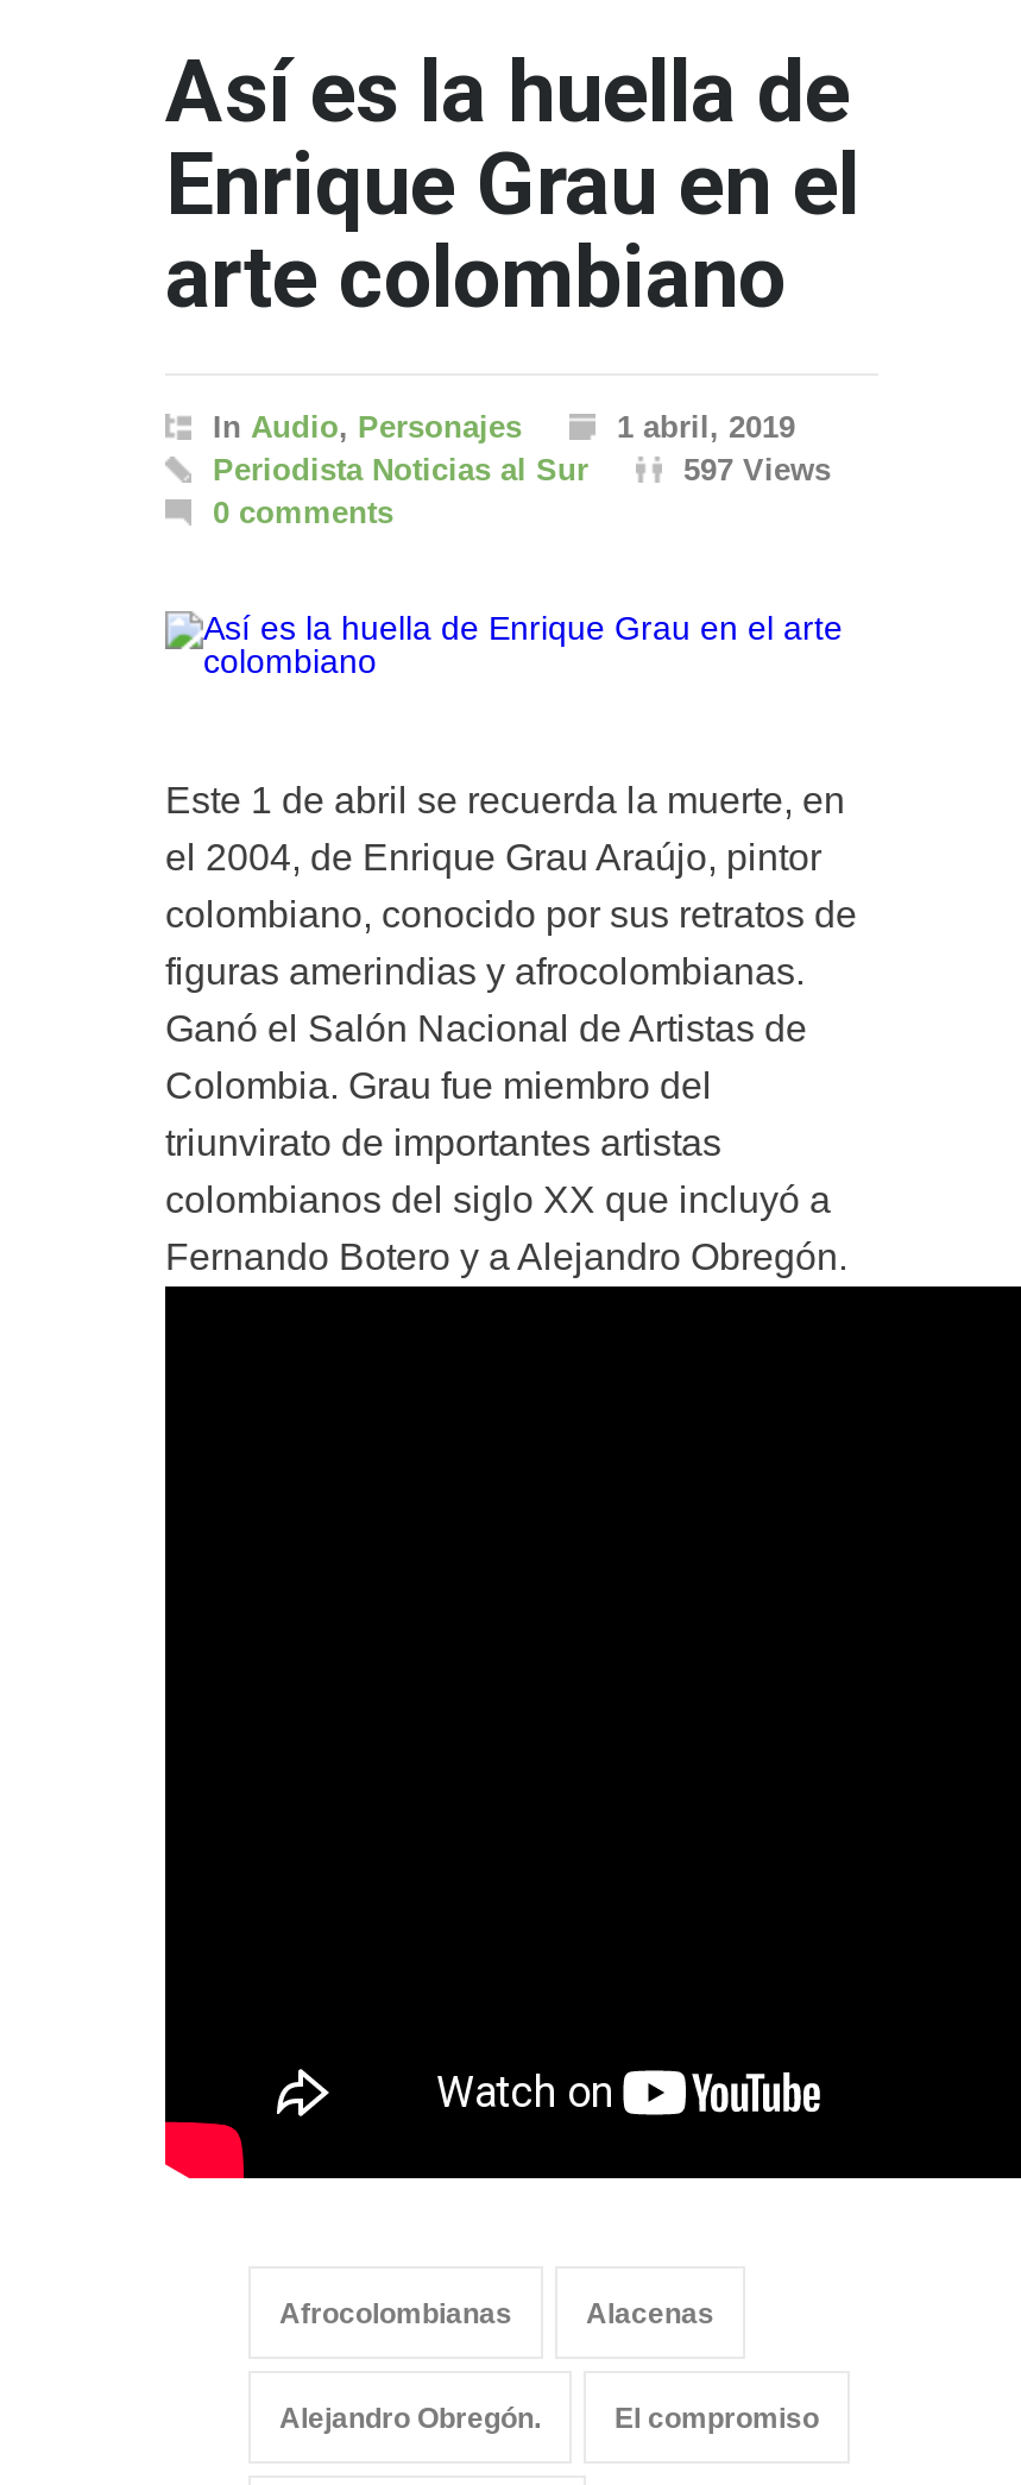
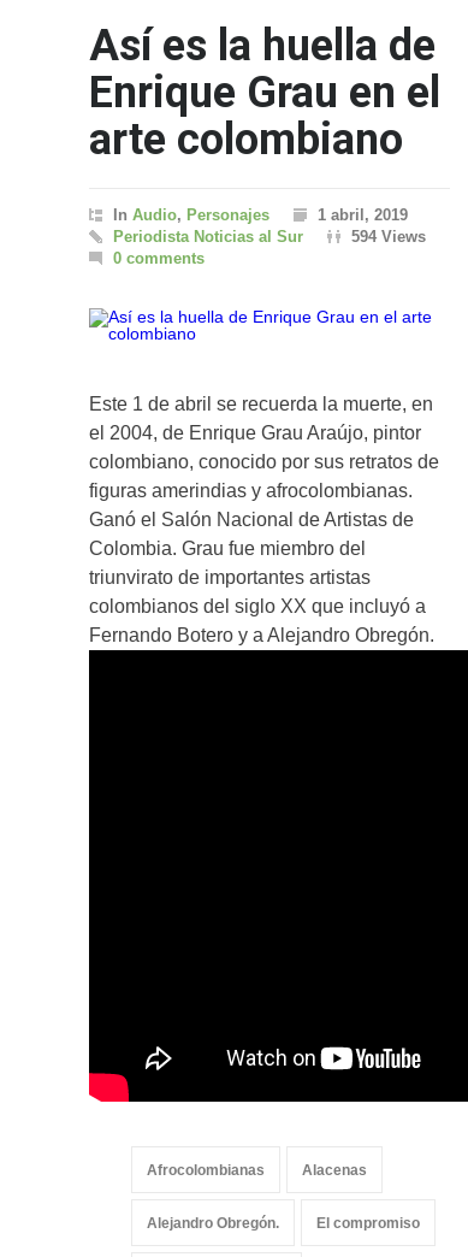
[683,452,831,487] 597 Views -> [351,228,426,246] 594 Views

